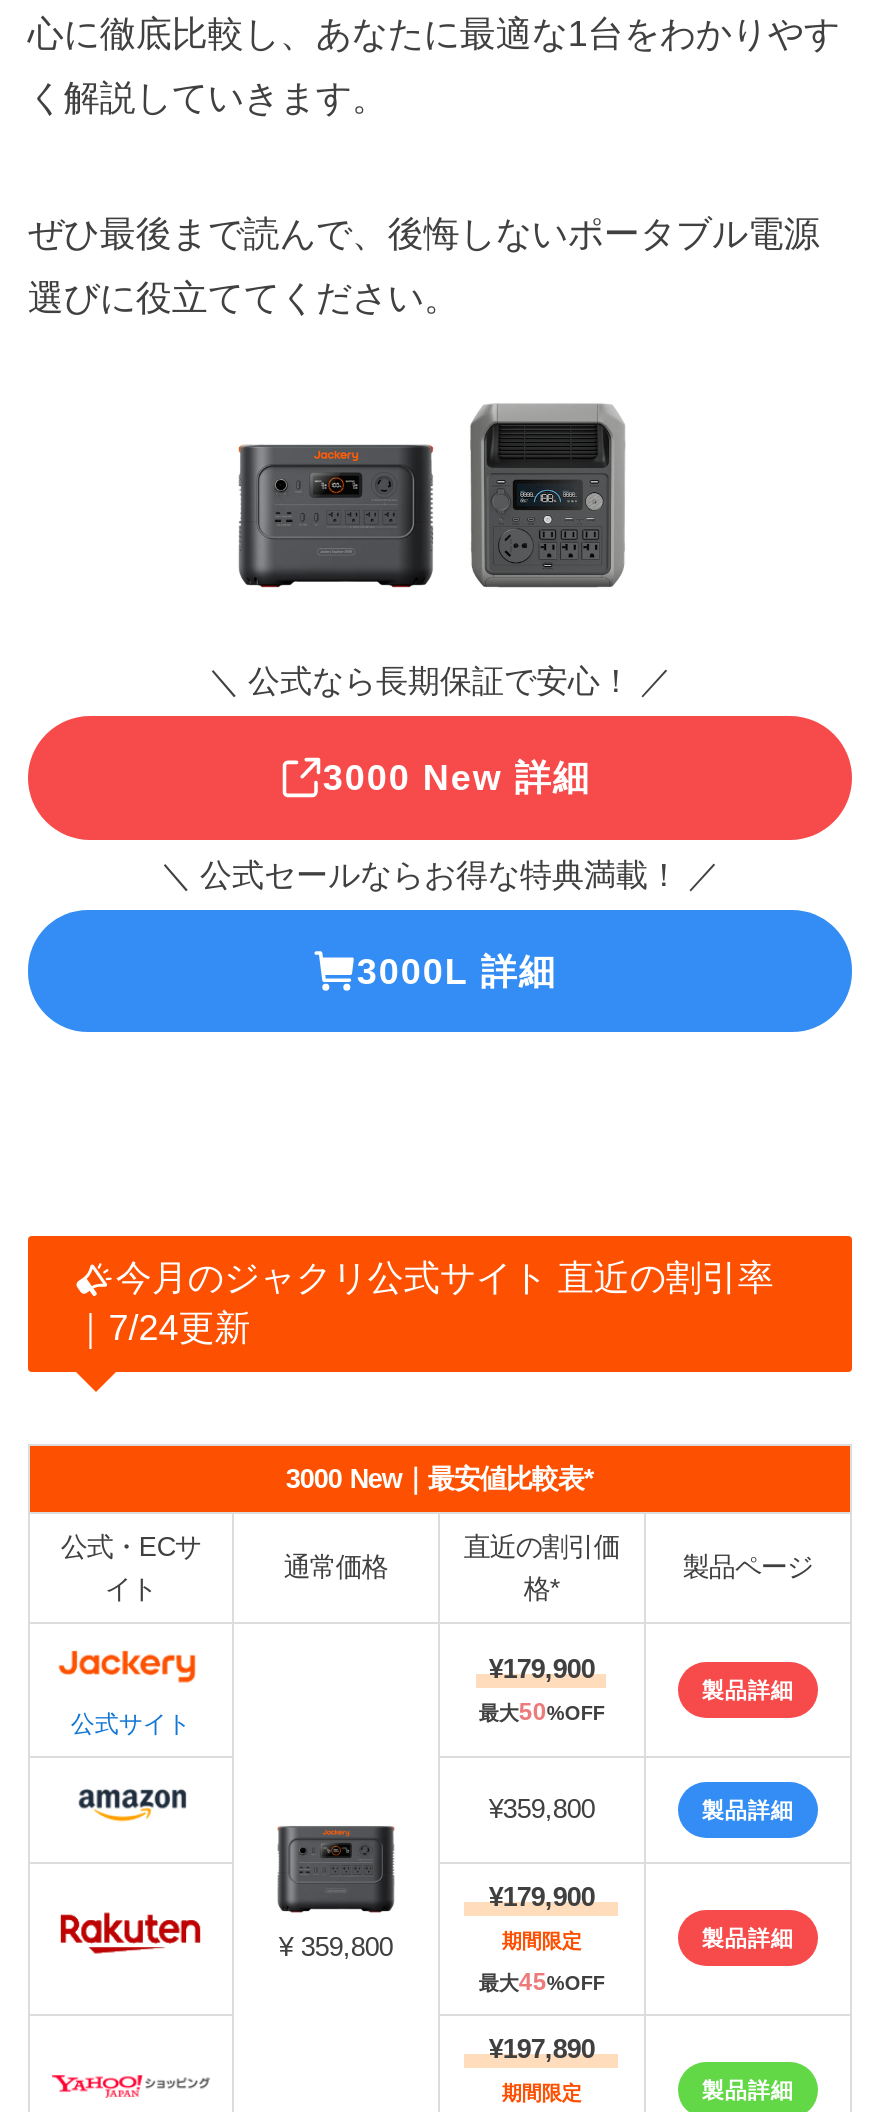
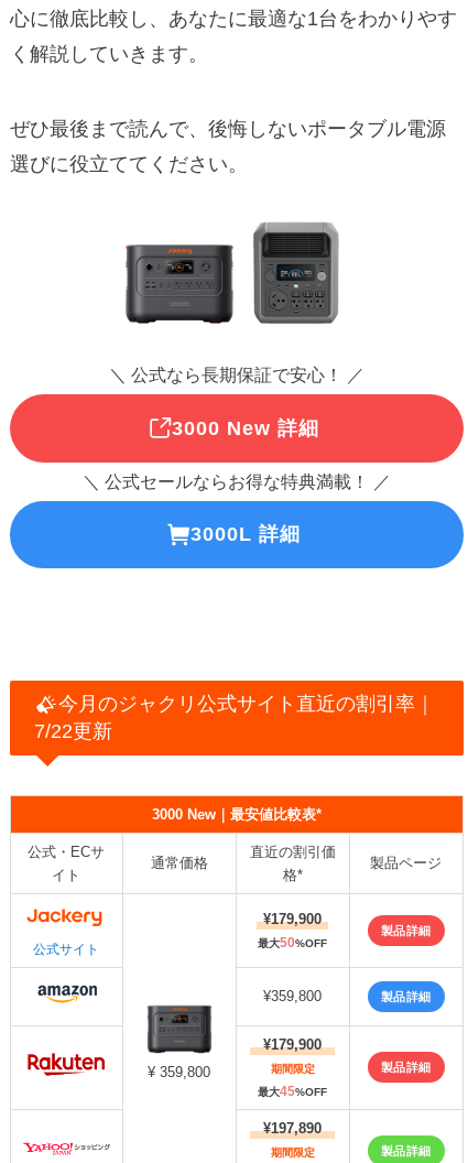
[73,1258,774,1348] 今月のジャクリ公式サイト 直近の割引率 | ｜7/24更新 -> [34,693,435,742] 今月のジャクリ公式サイト直近の割引率｜ | 7/22更新

